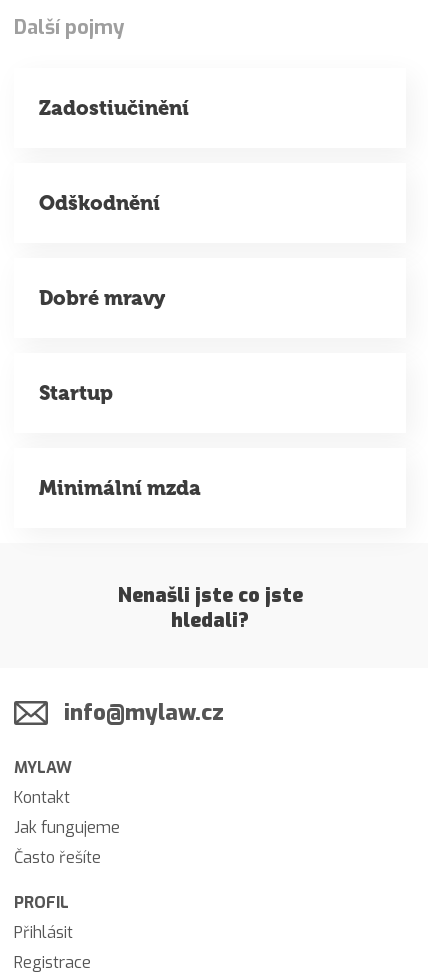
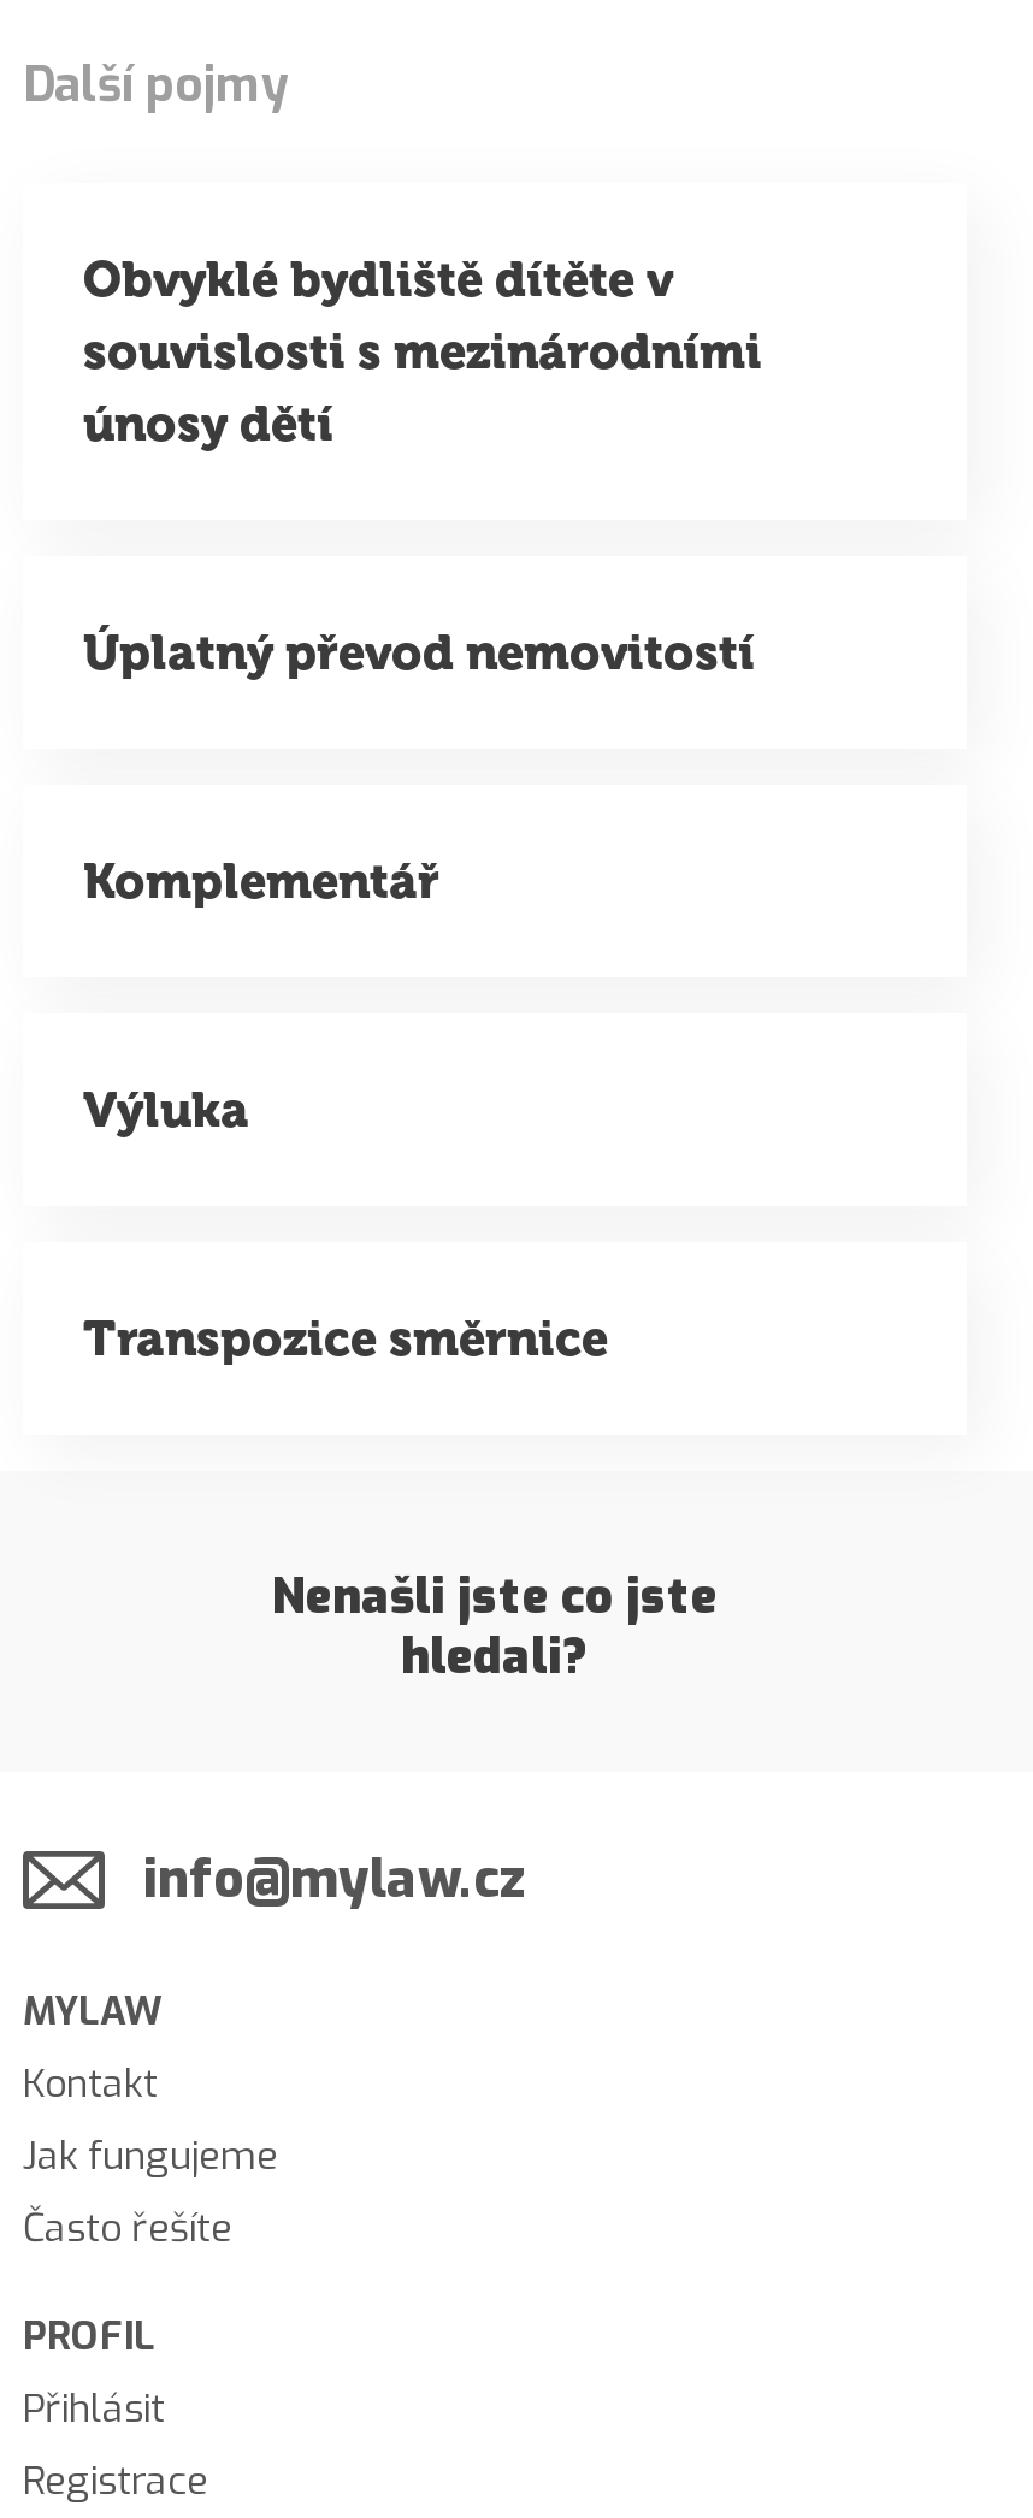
[39,96,189,120] Zadostiučinění -> [83,250,762,453] Obvyklé bydliště dítěte v | souvislosti s mezinárodními | únosy dětí
[39,191,160,215] Odškodnění -> [83,623,755,681] Úplatný převod nemovitostí
[39,286,165,310] Dobré mravy -> [83,852,439,910] Komplementář
[39,381,113,405] Startup -> [83,1081,249,1139] Výluka
[39,476,201,500] Minimální mzda -> [83,1310,608,1367] Transpozice směrnice

